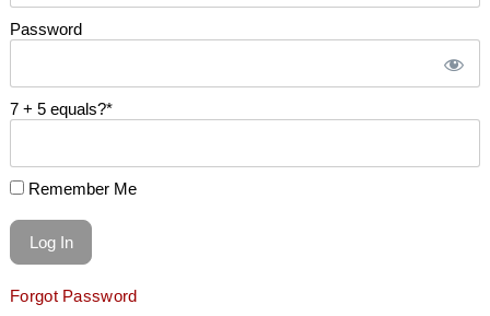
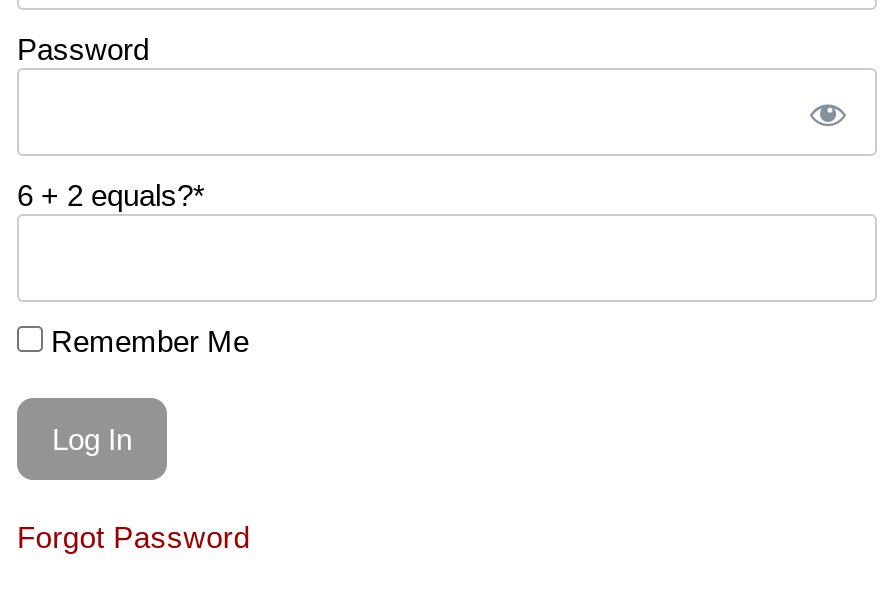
[10,100,113,119] 7 + 5 equals?* -> [17,179,205,213] 6 + 2 equals?*

